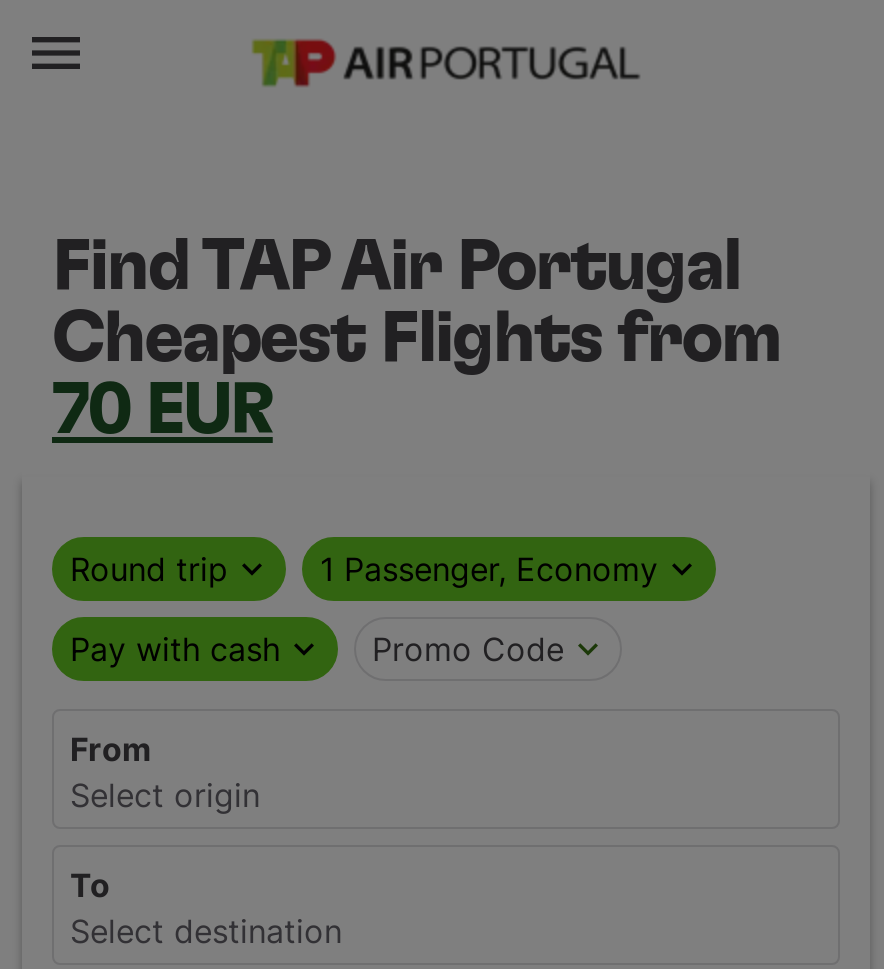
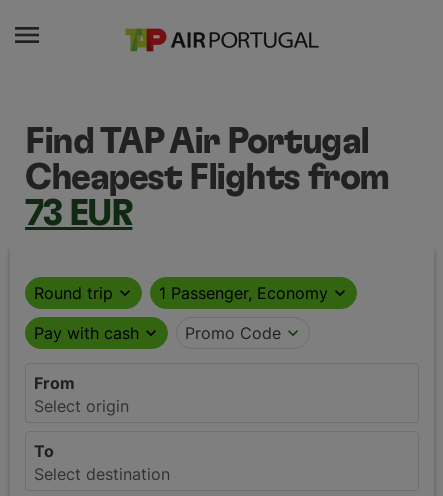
[52,375,273,447] 70 EUR -> [25,196,132,232] 73 EUR

